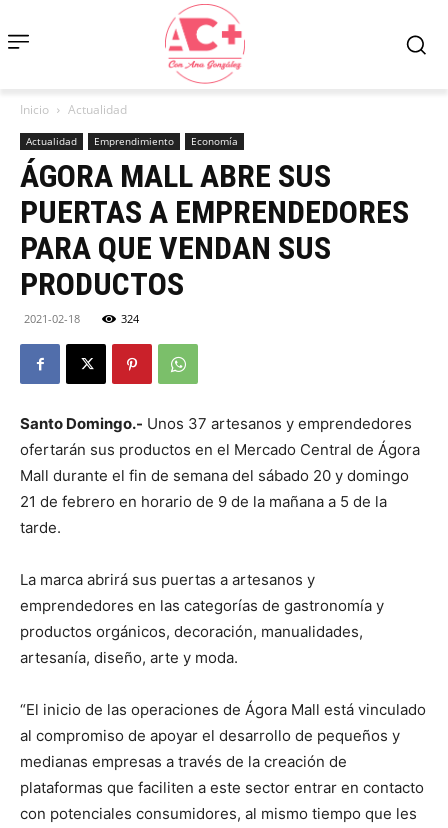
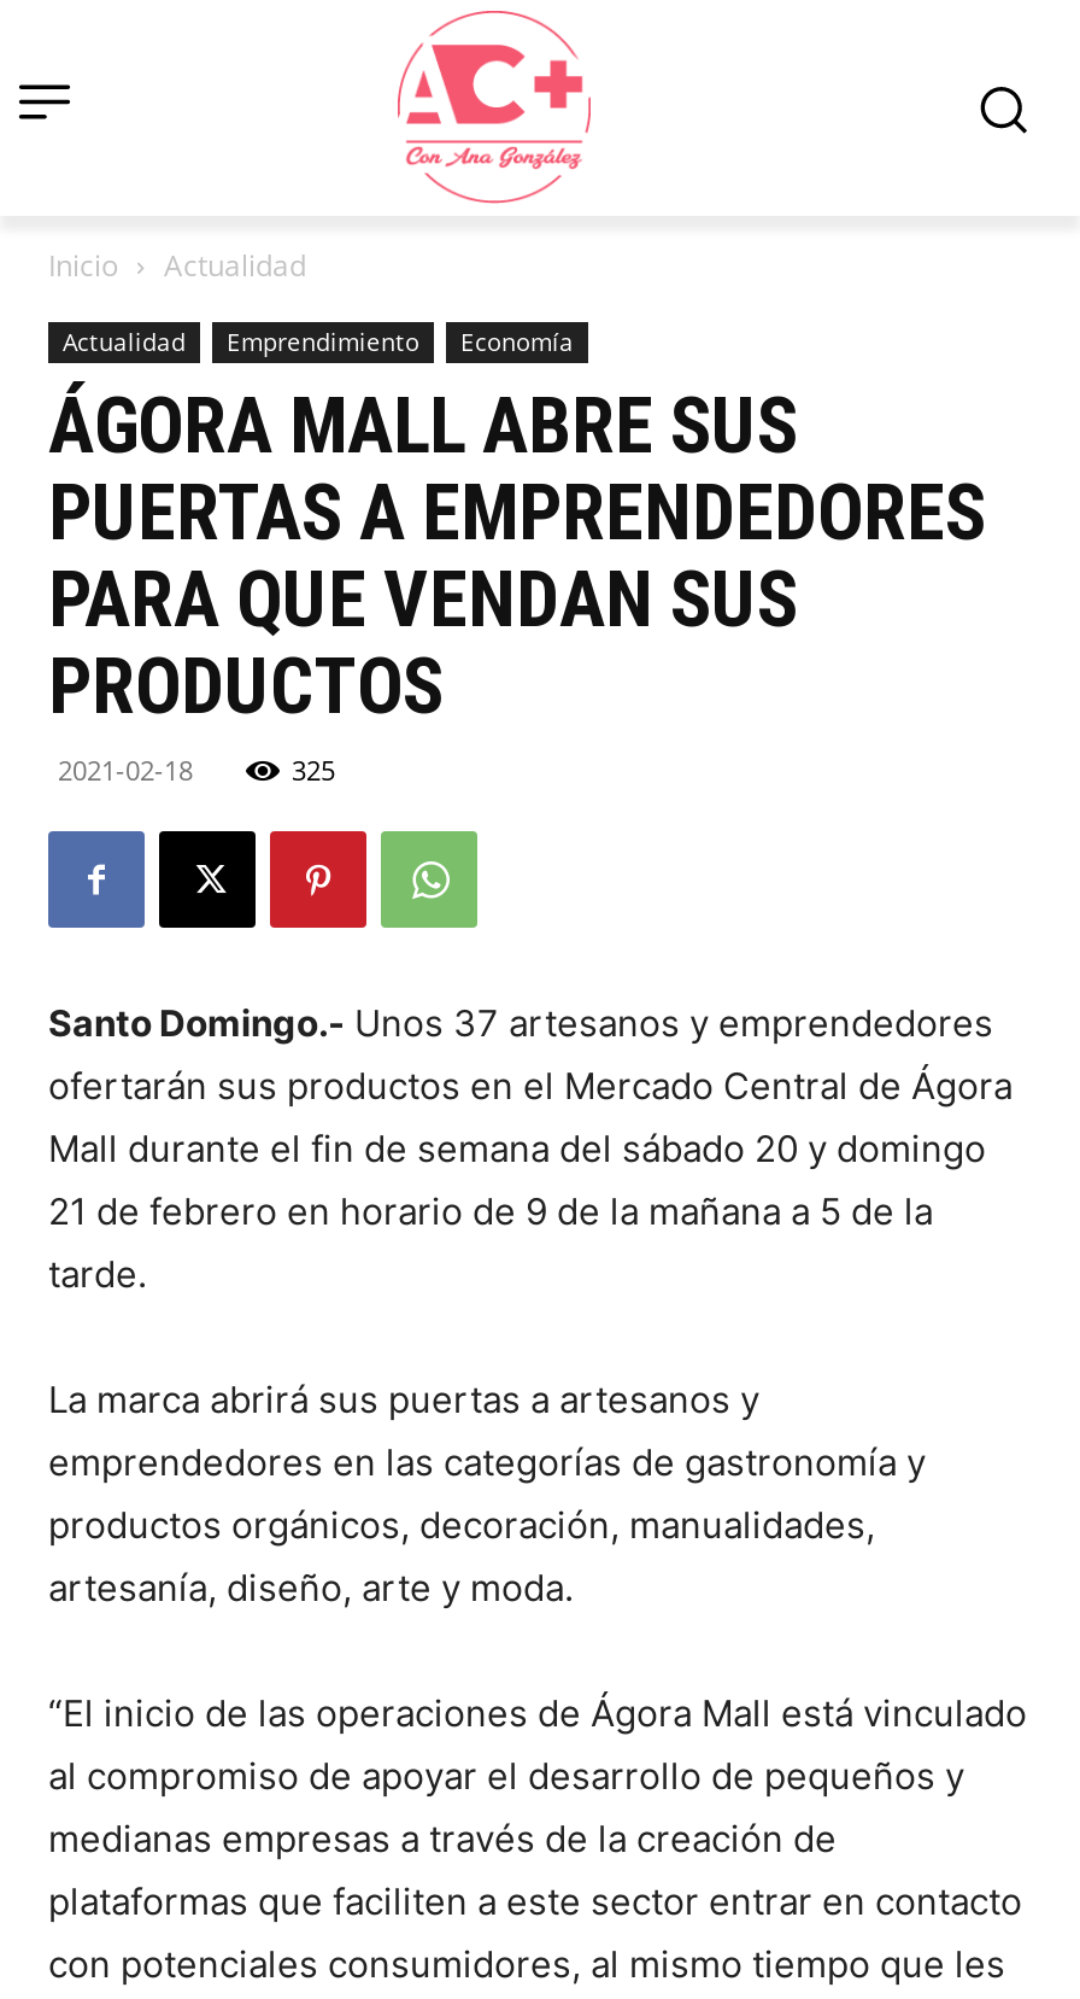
[121,311,139,326] 324 -> [292,753,335,789] 325

